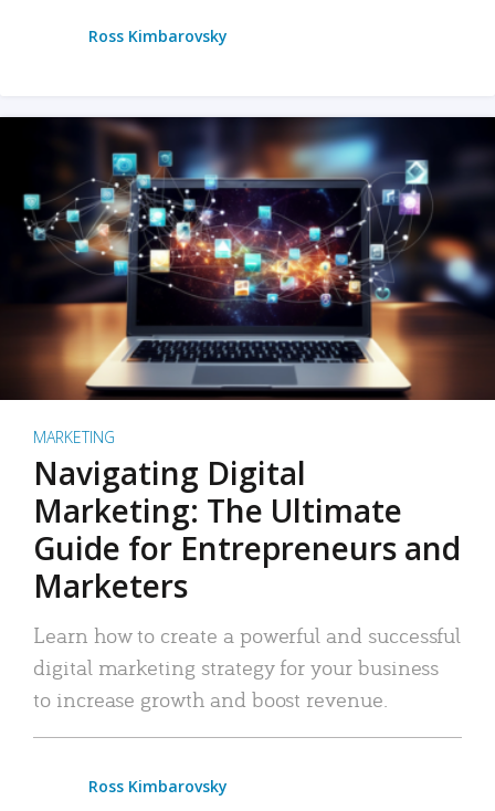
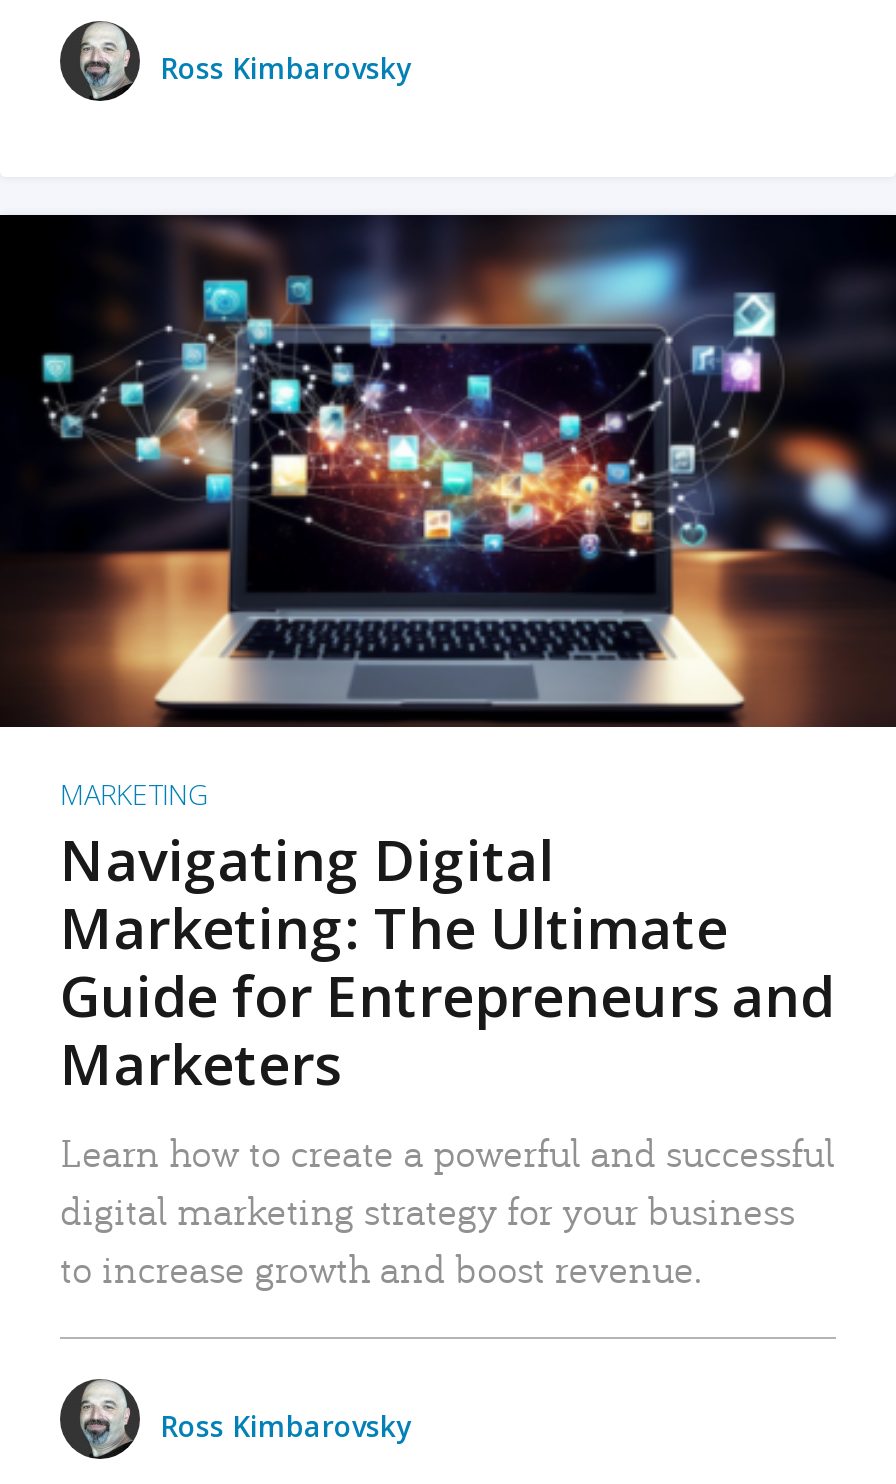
none -> [58,19,142,103] [image]
none -> [58,1377,142,1461] [image]

